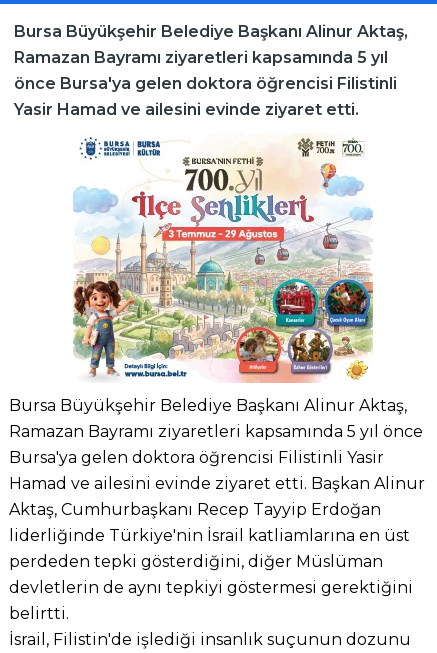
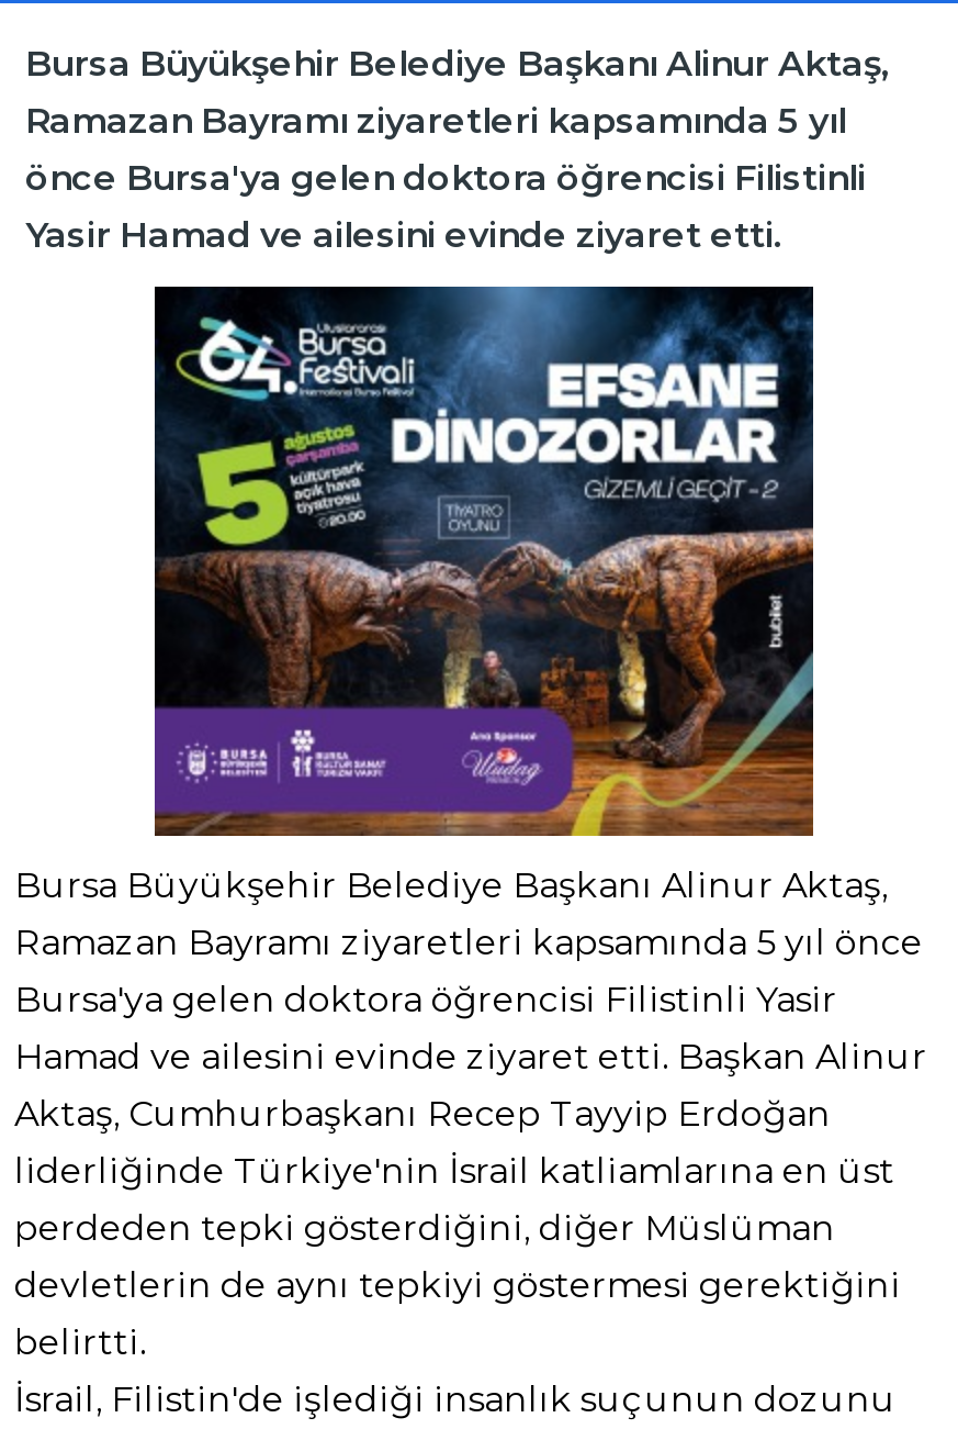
[73,133,374,383] [image] -> [153,284,815,838] [image]

